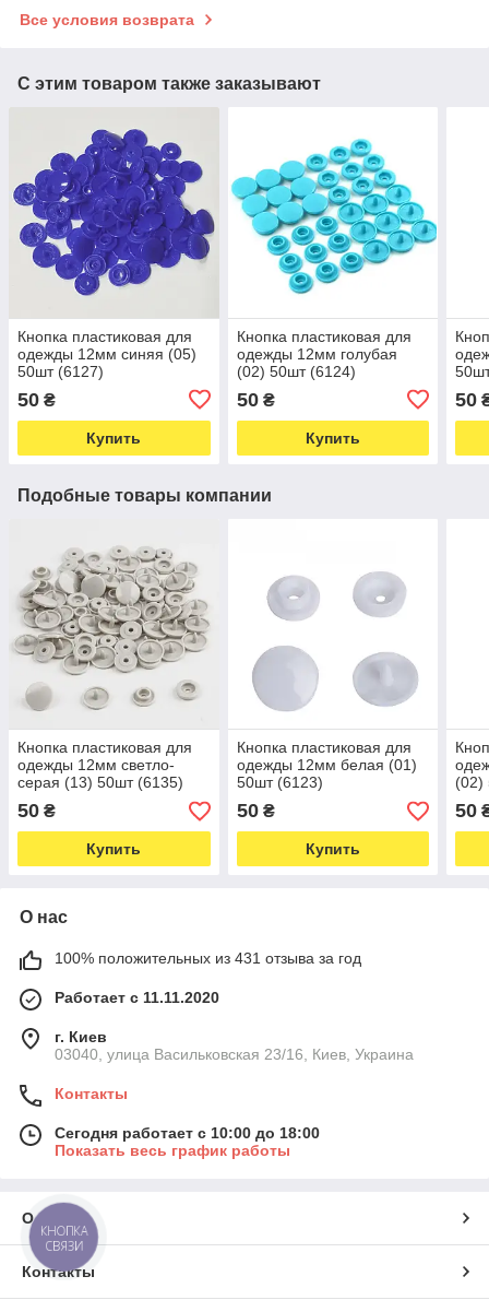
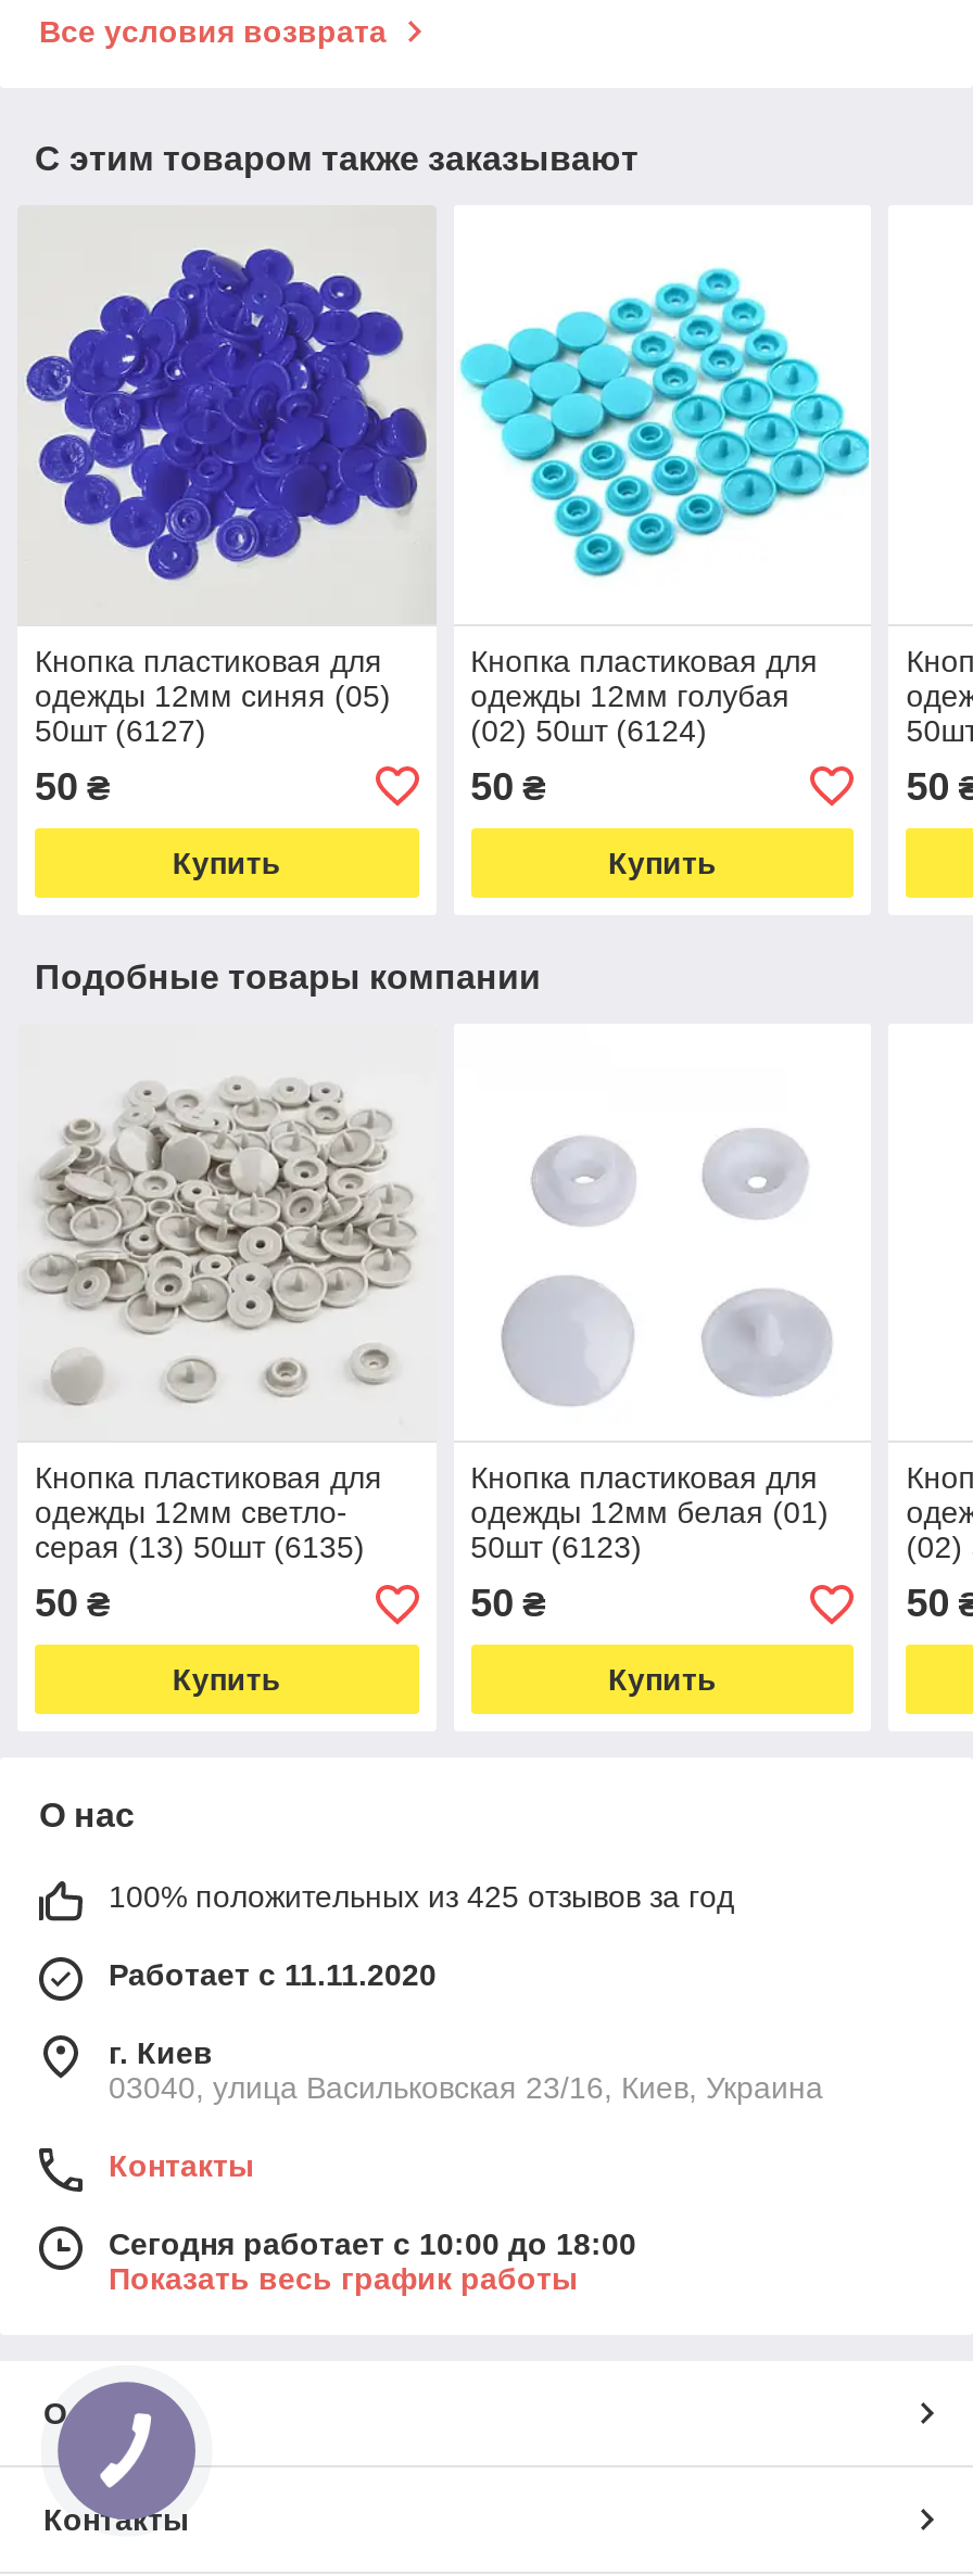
[55,950,361,967] 100% положительных из 431 отзыва за год -> [109,1880,734,1915] 100% положительных из 425 отзывов за год
[40,1223,88,1254] КНОПКА | СВЯЗИ -> none

